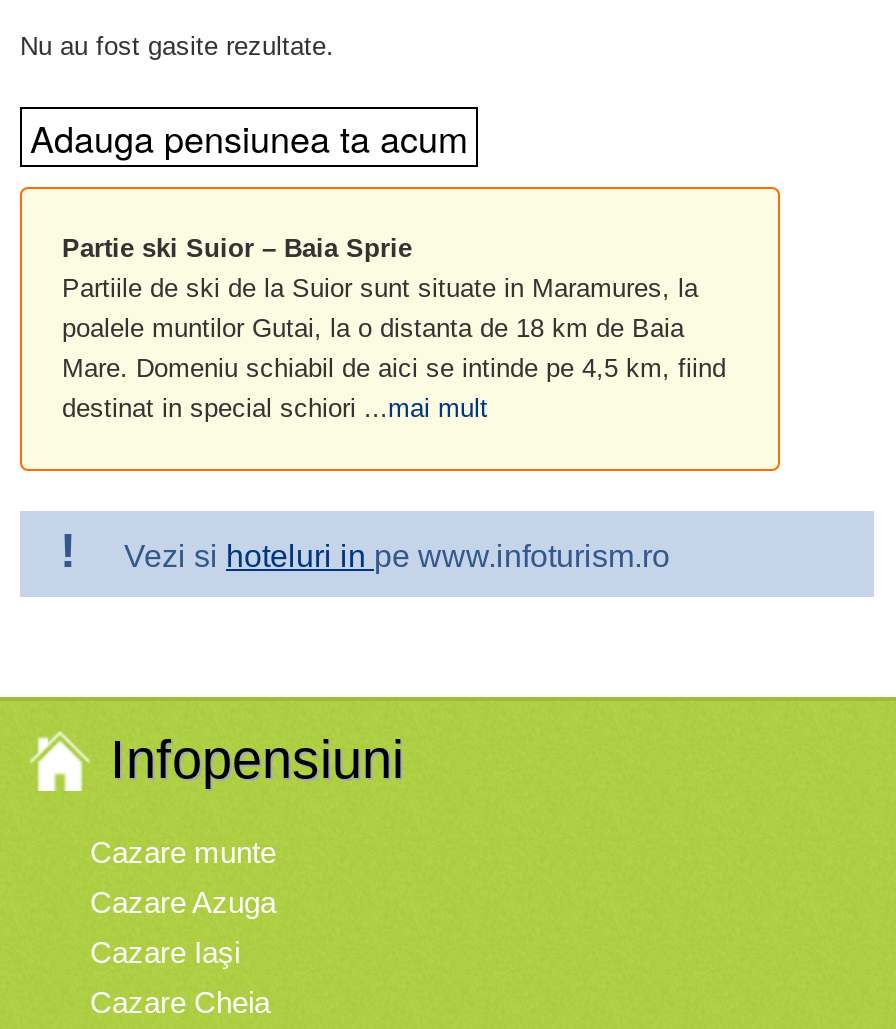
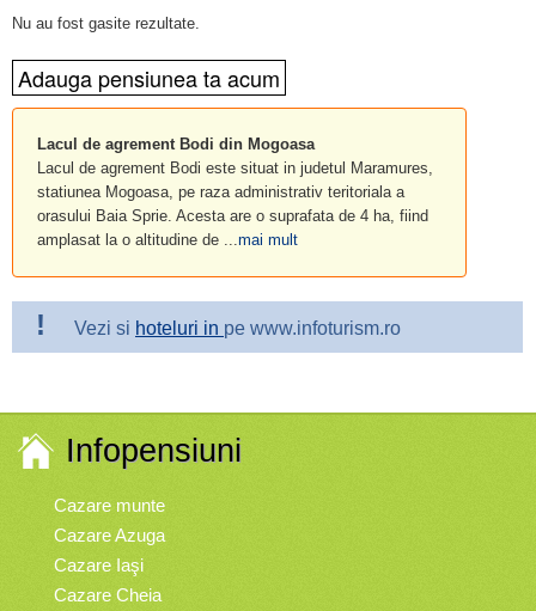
[62,233,726,423] Partie ski Suior – Baia Sprie | Partiile de ski de la Suior sunt situate in Maramures, la | poalele muntilor Gutai, la o distanta de 18 km de Baia | Mare. Domeniu schiabil de aici se intinde pe 4,5 km, fiind | destinat in special schiori ...mai mult -> [37,135,433,249] Lacul de agrement Bodi din Mogoasa | Lacul de agrement Bodi este situat in judetul Maramures, | statiunea Mogoasa, pe raza administrativ teritoriala a | orasului Baia Sprie. Acesta are o suprafata de 4 ha, fiind | amplasat la o altitudine de ...mai mult

